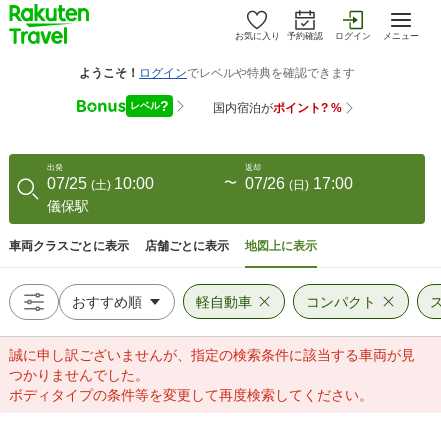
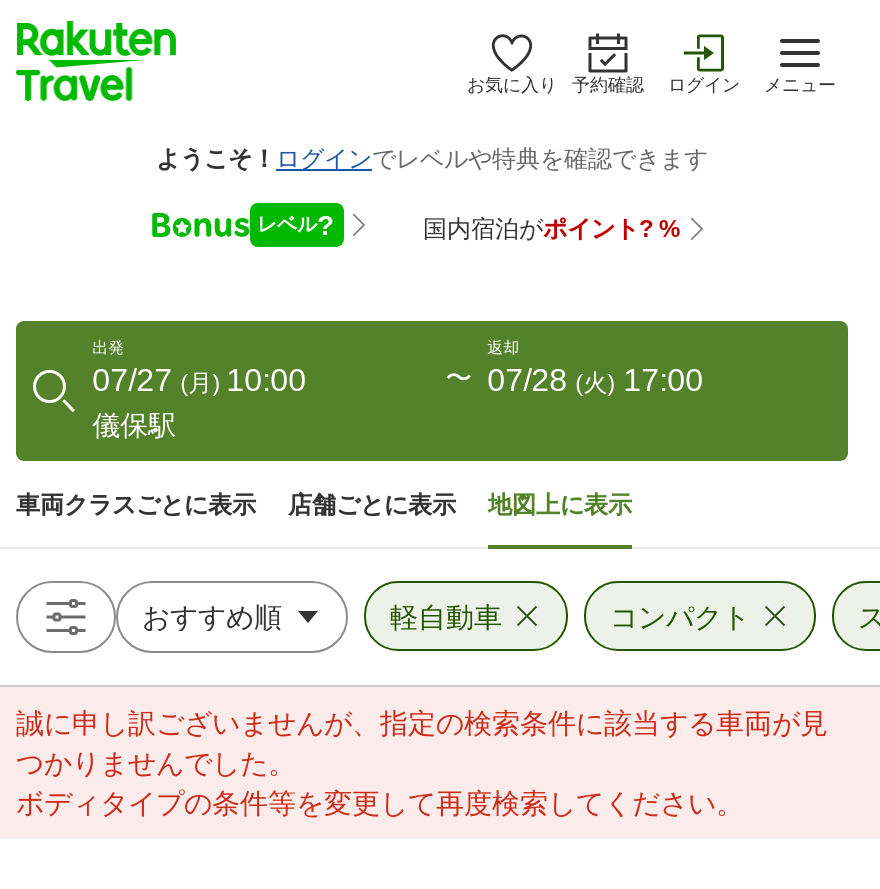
[47,175,154,192] 07/25 (土) 10:00 -> [92,363,306,397] 07/27 (月) 10:00
[245,175,353,192] 07/26 (日) 17:00 -> [487,363,703,397] 07/28 (火) 17:00

